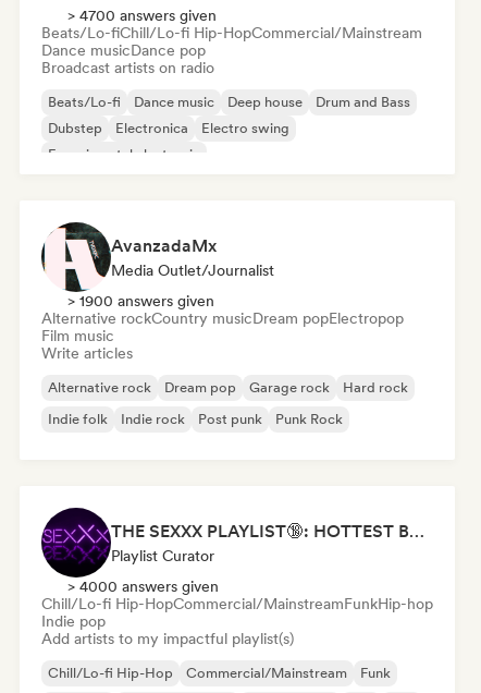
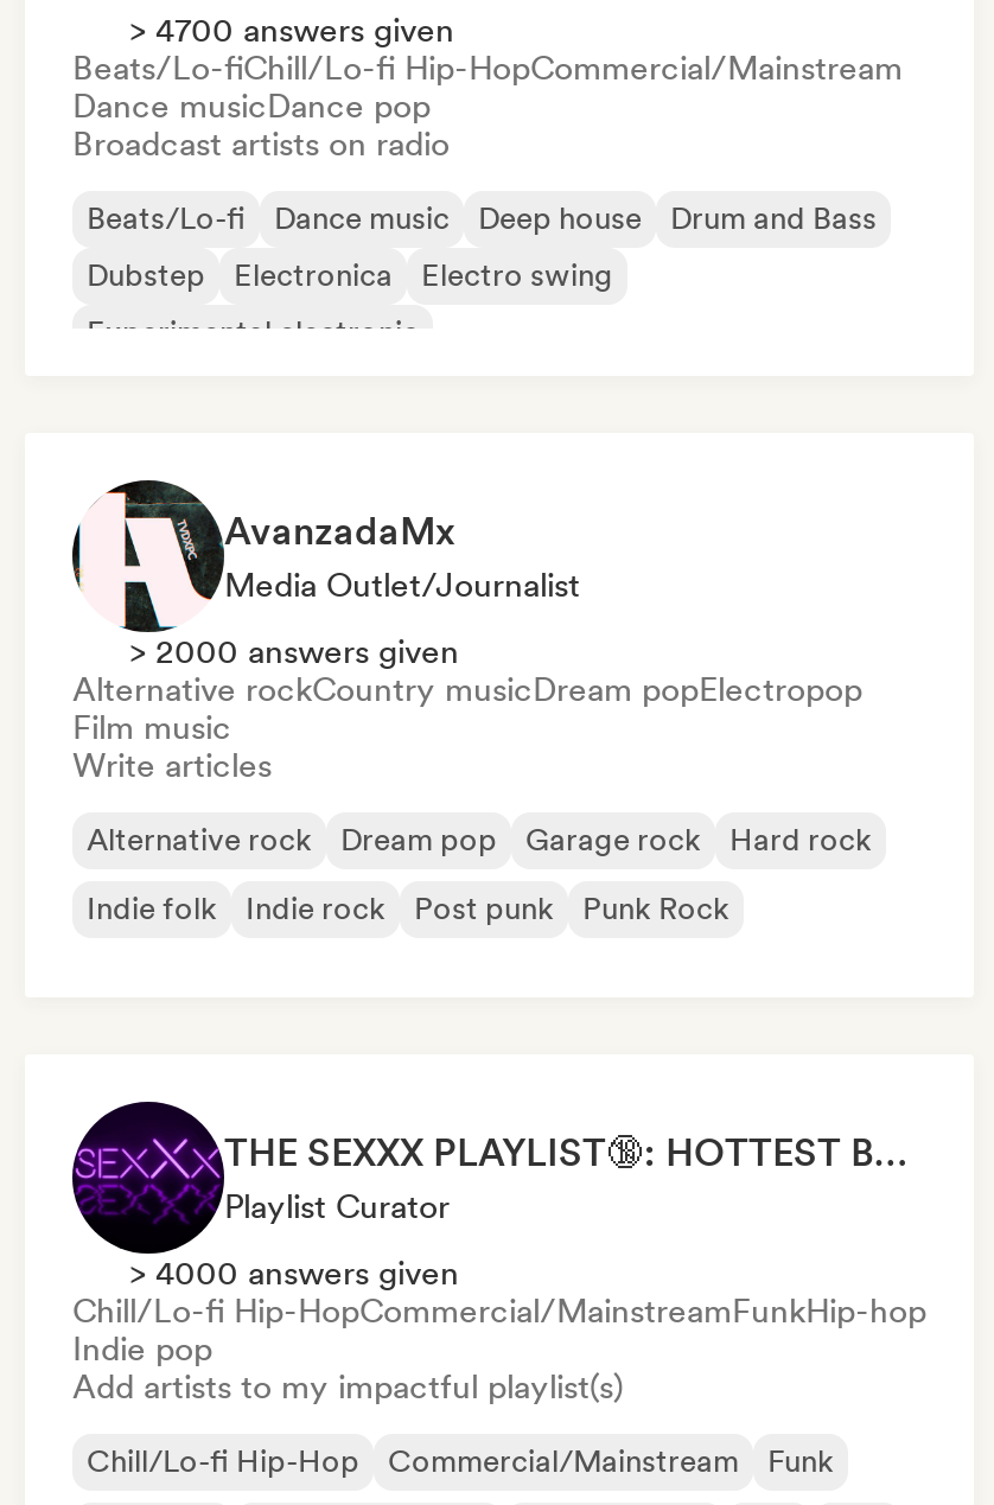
[67,292,214,309] > 1900 answers given -> [129,632,459,670] > 2000 answers given

